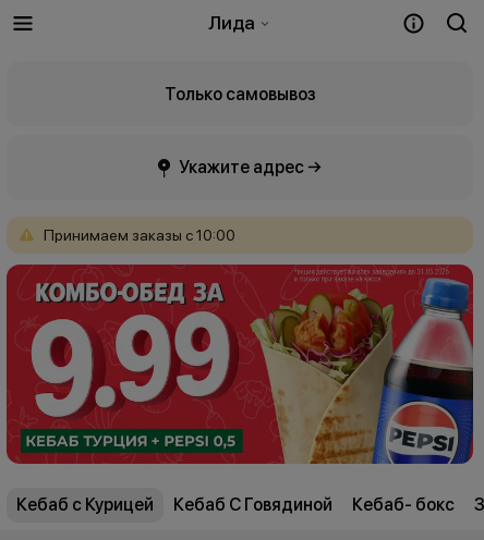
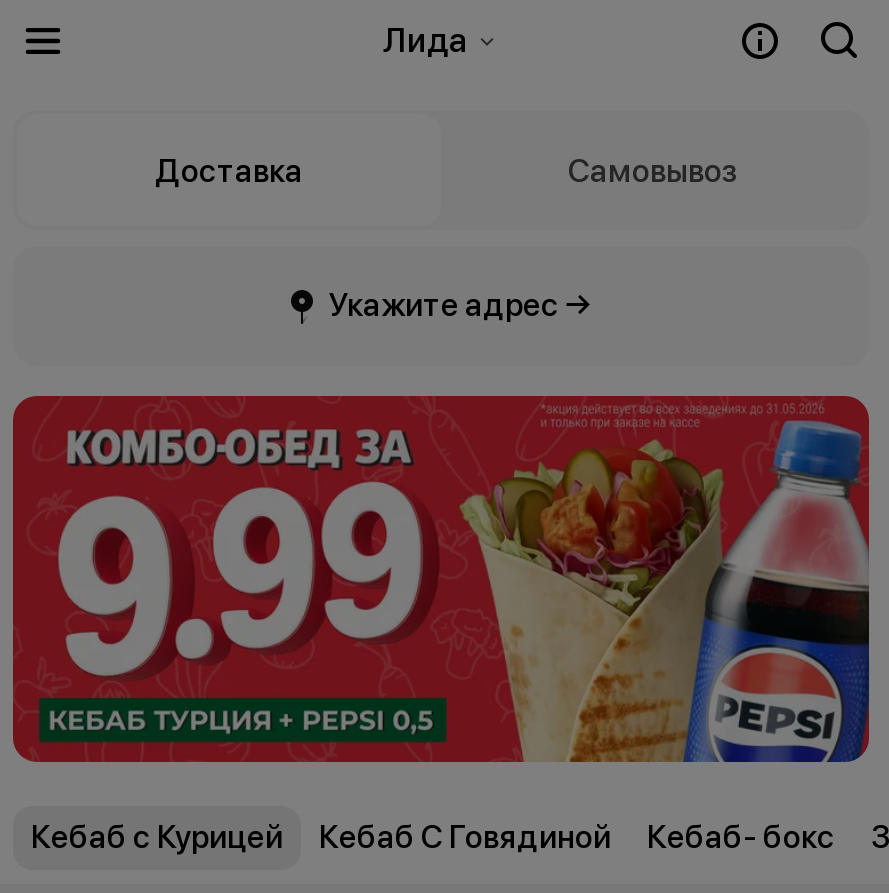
[164,83,316,104] Только самовывоз -> [155,151,738,189] Доставка | Самовывоз
[44,226,235,244] Принимаем заказы с 10:00 -> none

